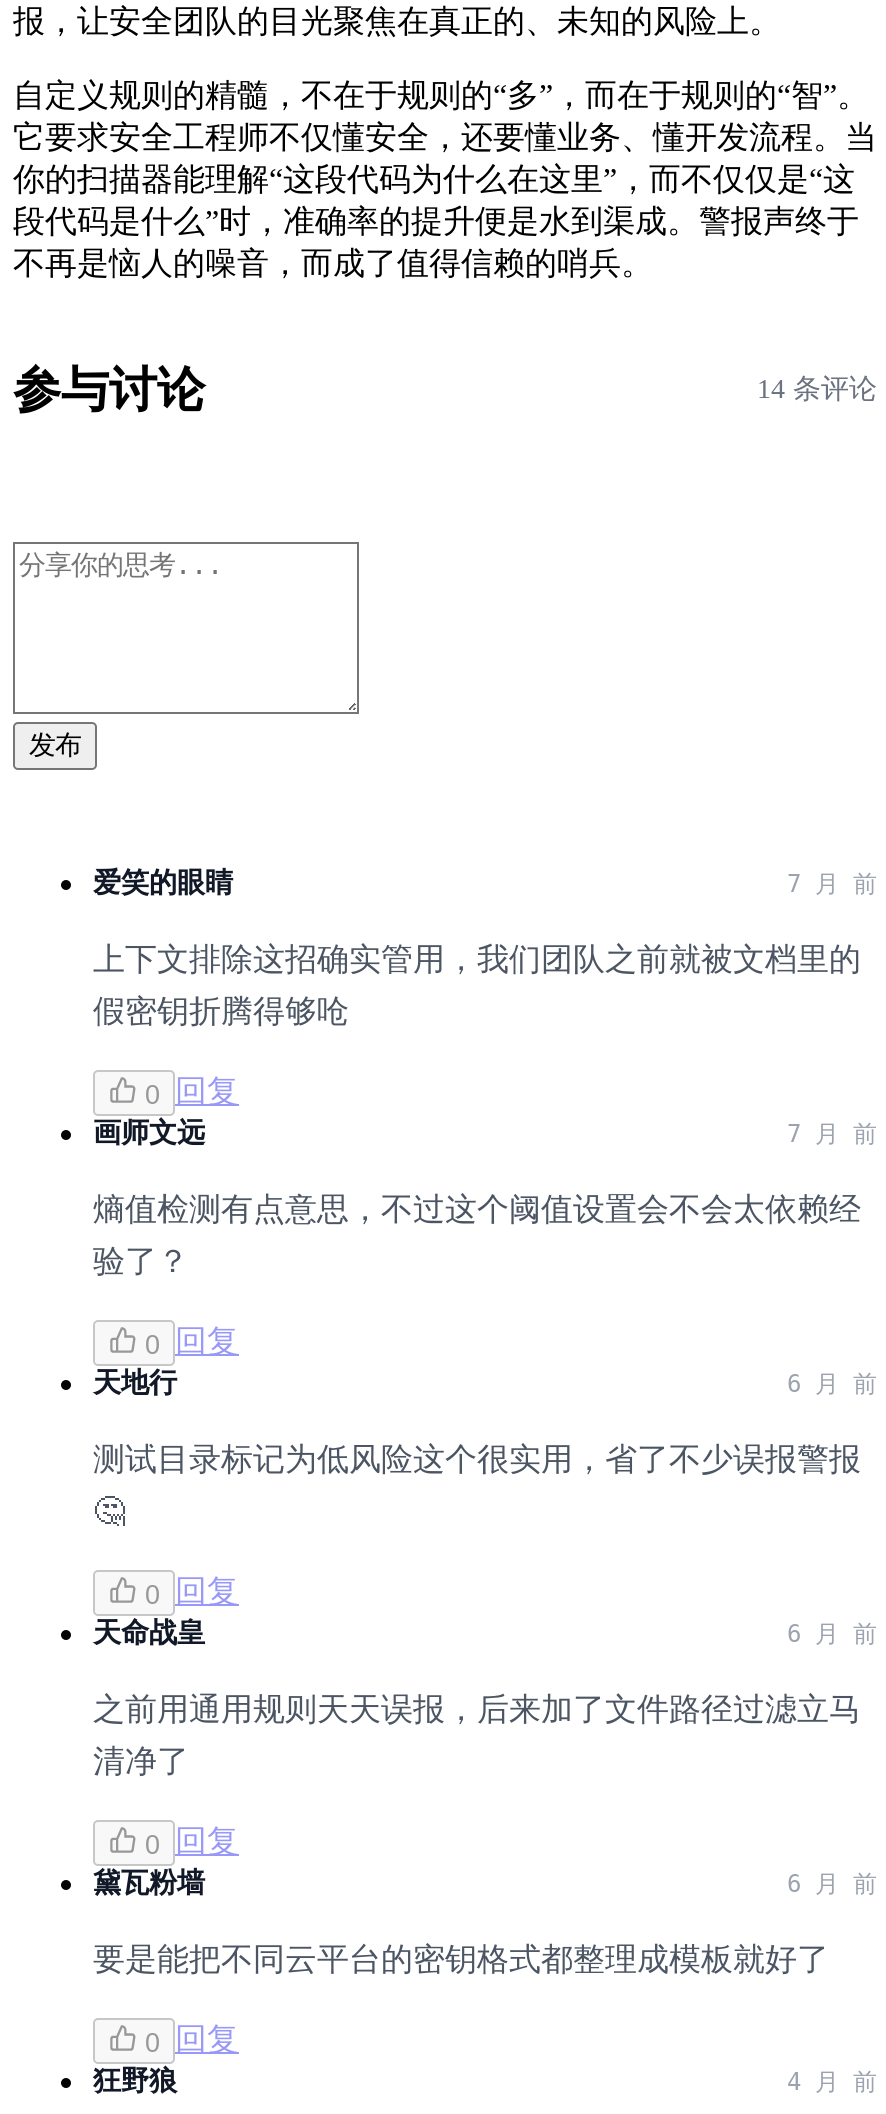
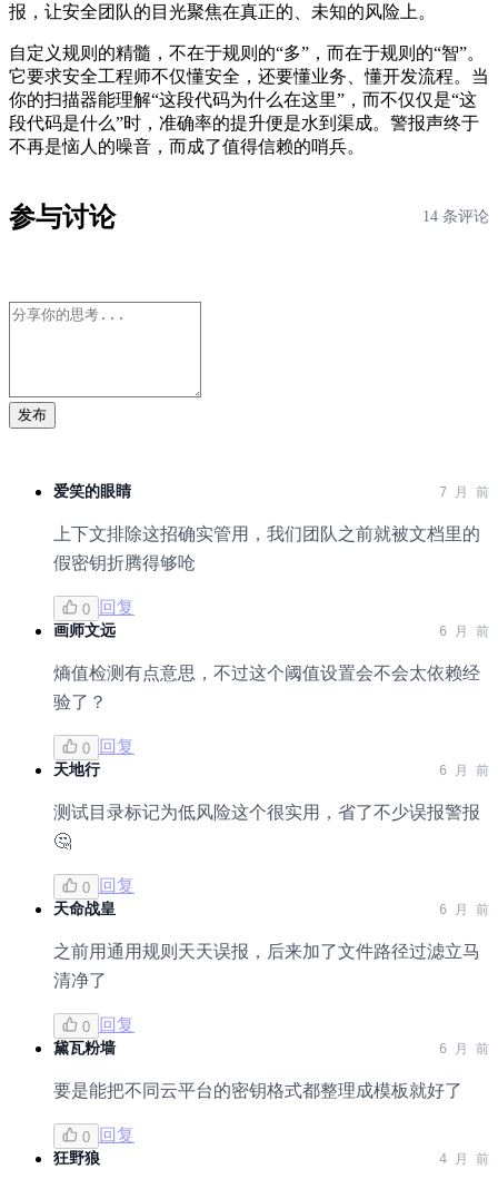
[787,1120,877,1148] 7 月 前 -> [439,624,489,639] 6 月 前

